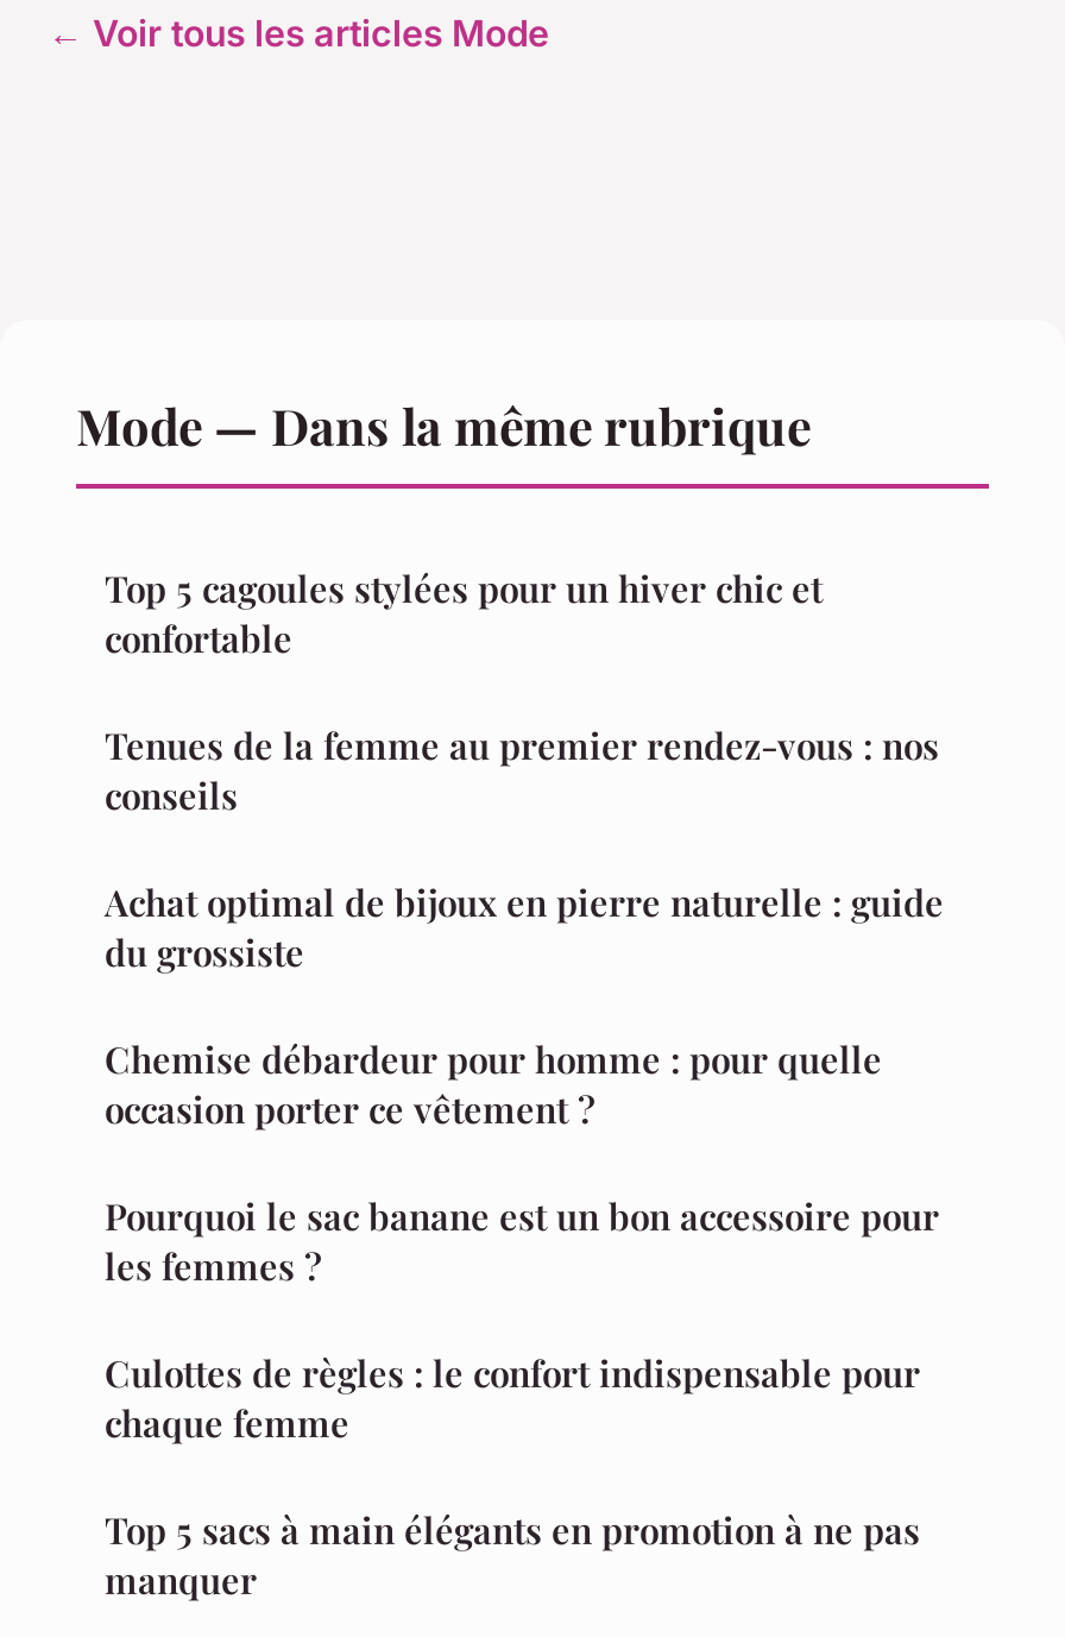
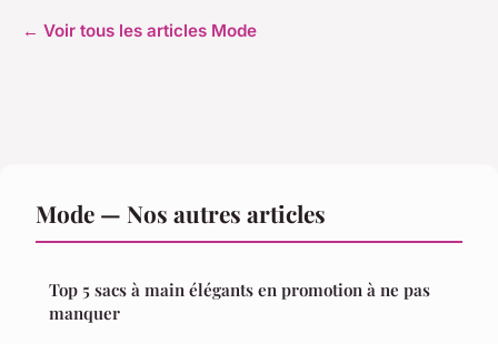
[76,391,944,1447] Mode — Dans la même rubrique | Top 5 cagoules stylées pour un hiver chic et | confortable | Tenues de la femme au premier rendez-vous : nos | conseils | Achat optimal de bijoux en pierre naturelle : guide | du grossiste | Chemise débardeur pour homme : pour quelle | occasion porter ce vêtement ? | Pourquoi le sac banane est un bon accessoire pour | les femmes ? | Culottes de règles : le confort indispensable pour | chaque femme -> [36,198,326,229] Mode — Nos autres articles

